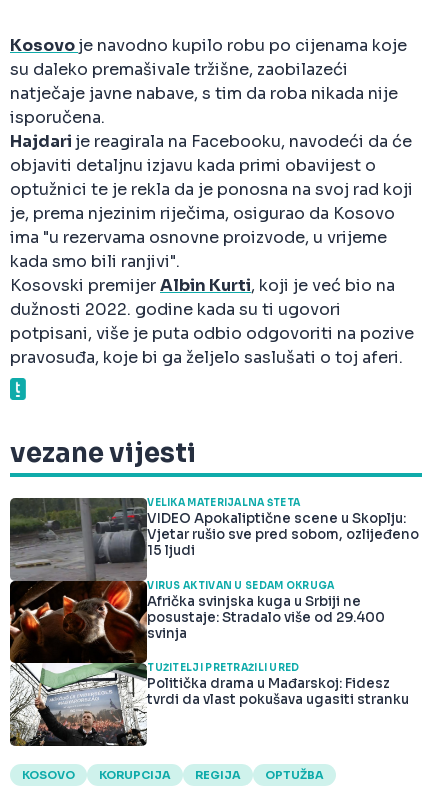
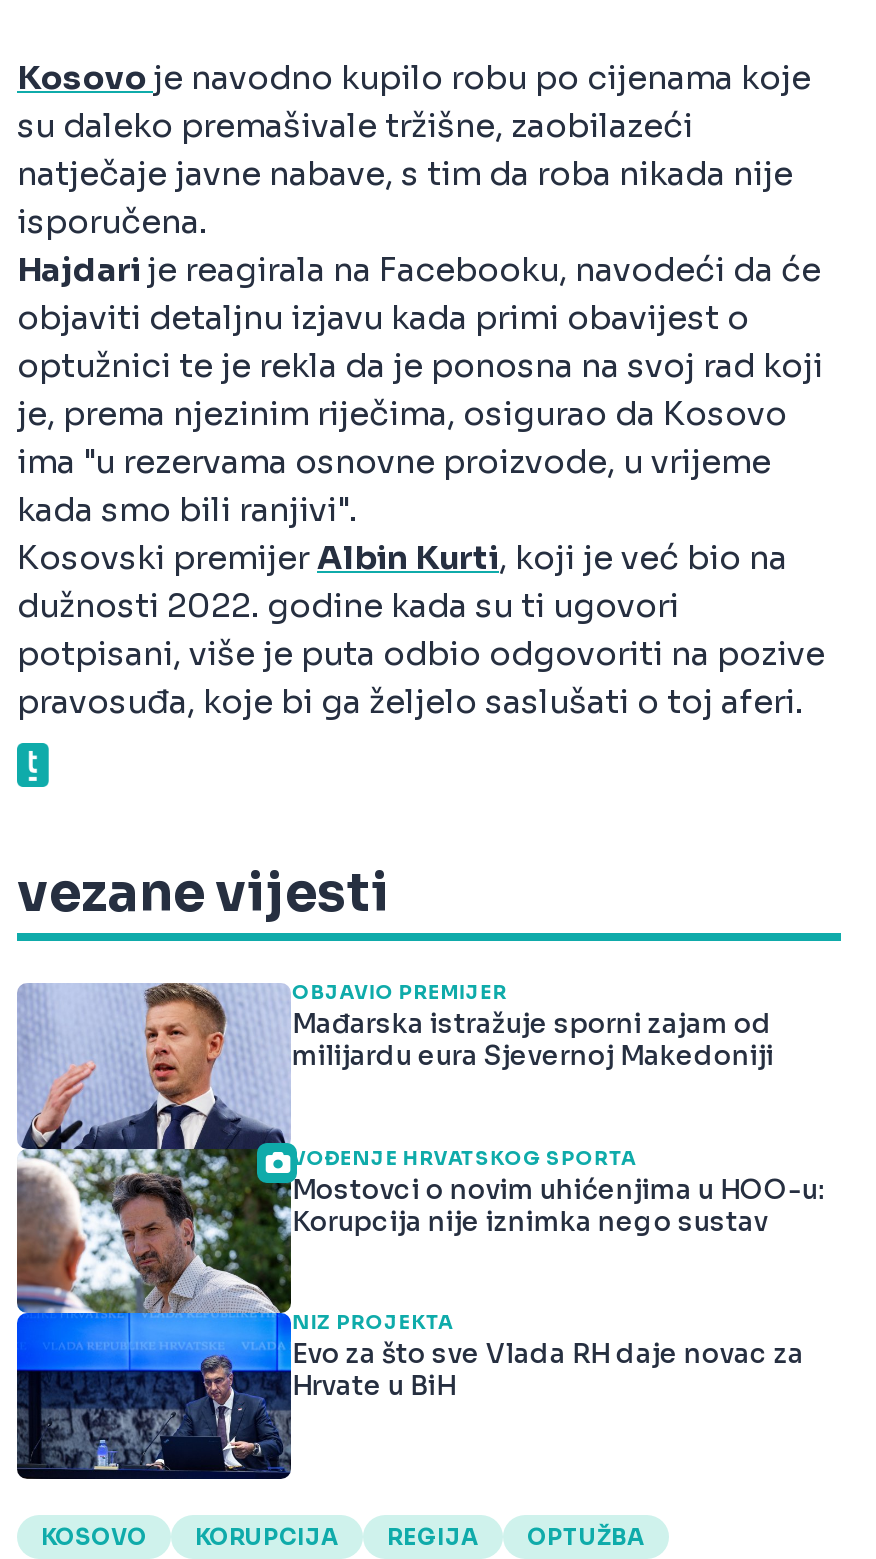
[9,497,419,746] [image] | VELIKA MATERIJALNA ŠTETA | VIDEO Apokaliptične scene u Skoplju: | Vjetar rušio sve pred sobom, ozlijeđeno | 15 ljudi -> [15,982,774,1479] [image] | OBJAVIO PREMIJER | Mađarska istražuje sporni zajam od | milijardu eura Sjevernoj Makedoniji
[147,580,385,642] VIRUS AKTIVAN U SEDAM OKRUGA | Afrička svinjska kuga u Srbiji ne | posustaje: Stradalo više od 29.400 | svinja -> [292,1147,824,1239] VOĐENJE HRVATSKOG SPORTA | Mostovci o novim uhićenjima u HOO-u: | Korupcija nije iznimka nego sustav
[147,662,409,708] TUŽITELJI PRETRAŽILI URED | Politička drama u Mađarskoj: Fidesz | tvrdi da vlast pokušava ugasiti stranku -> [292,1311,804,1403] NIZ PROJEKTA | Evo za što sve Vlada RH daje novac za | Hrvate u BiH

